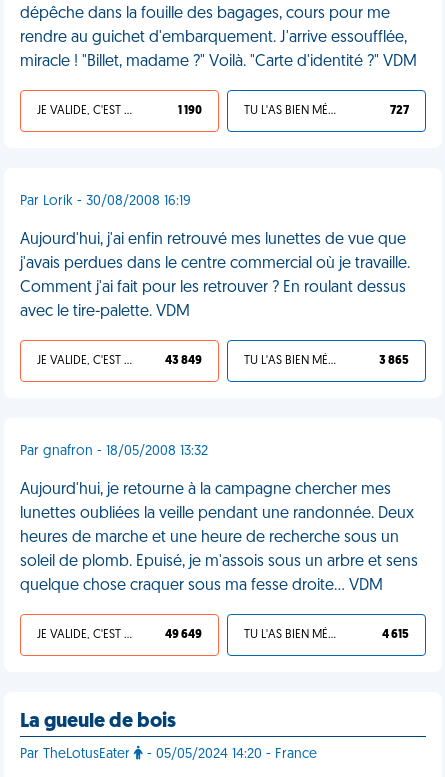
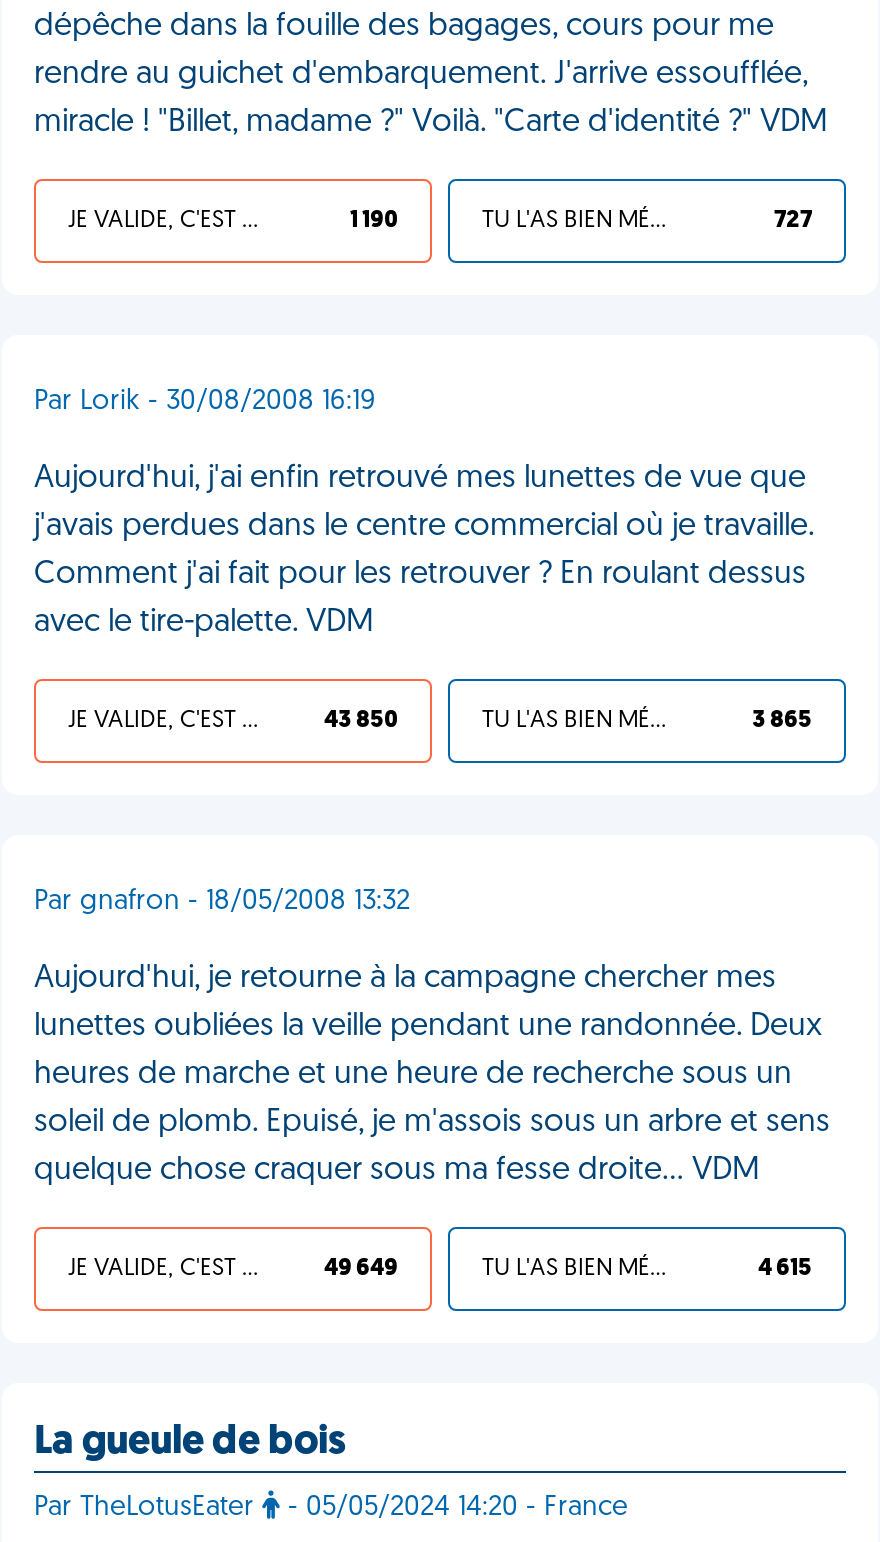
[165,355,202,367] 43 849 -> [324,709,398,733] 43 850

